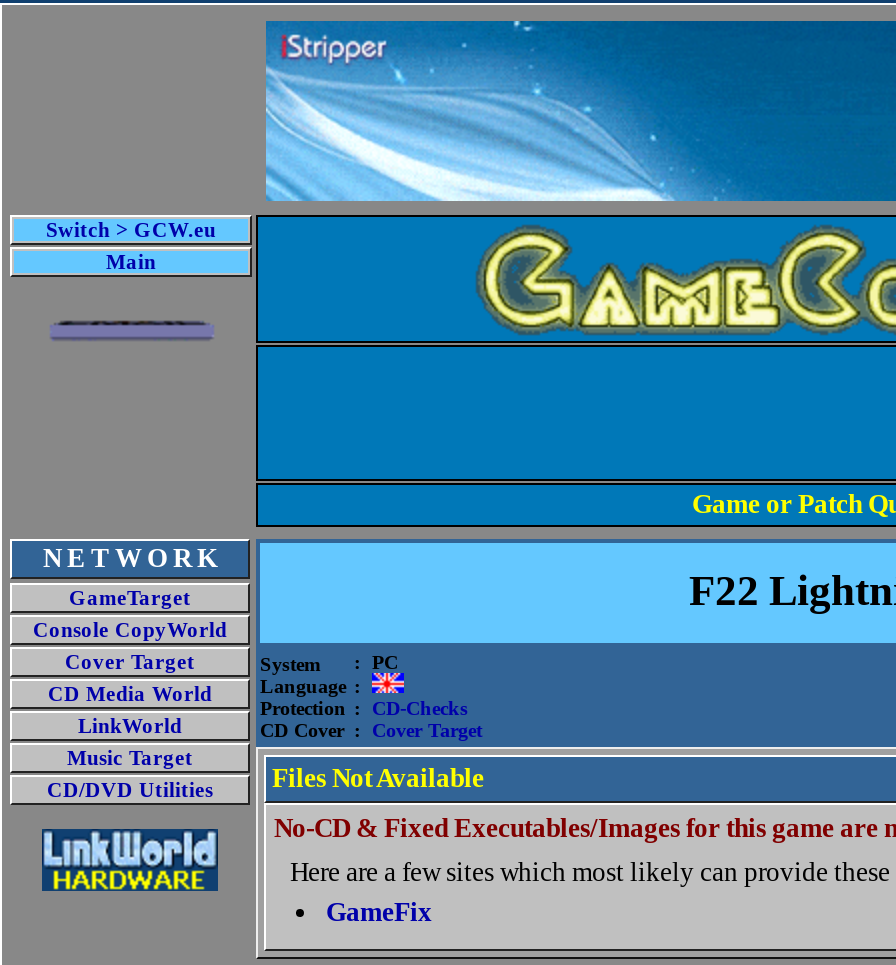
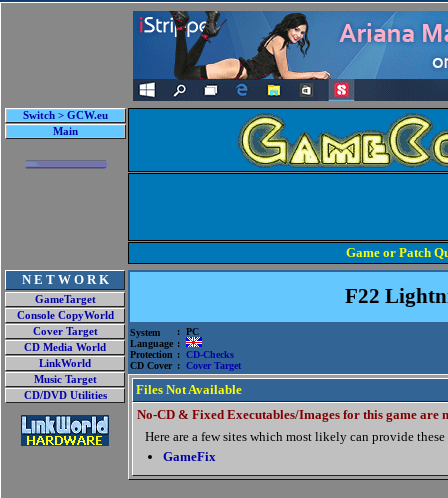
[264,19,890,203] [image] -> [132,10,445,102] [image]

